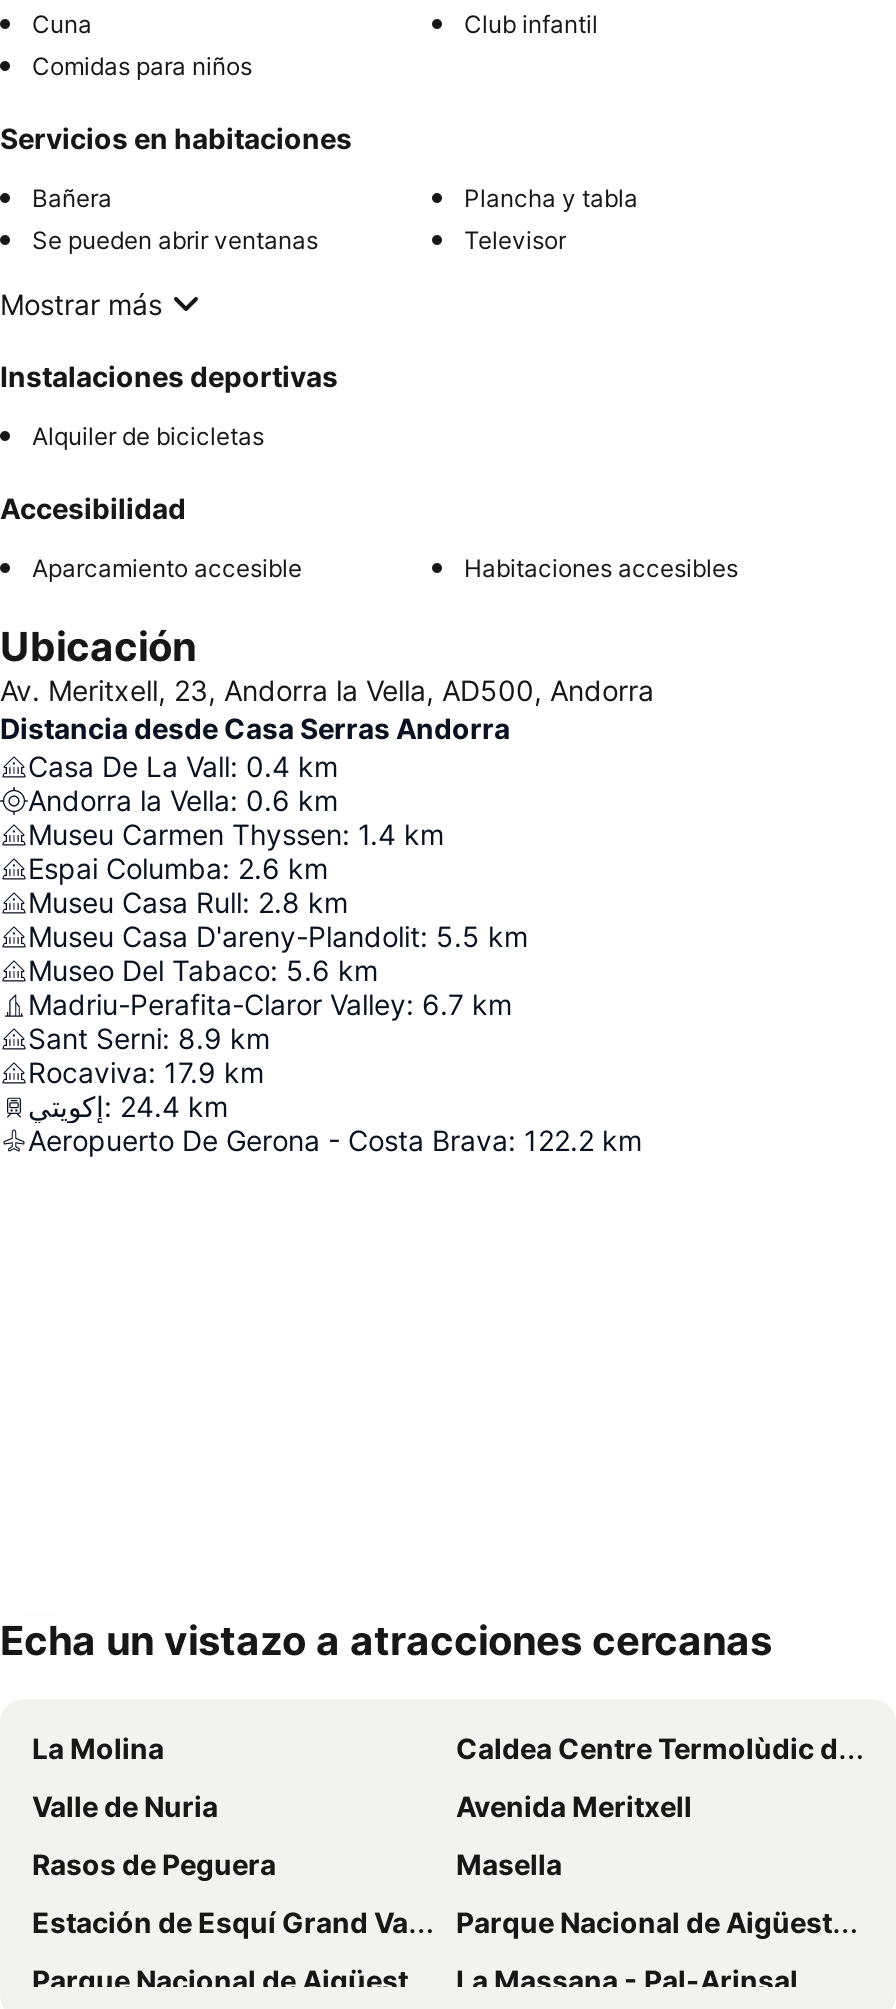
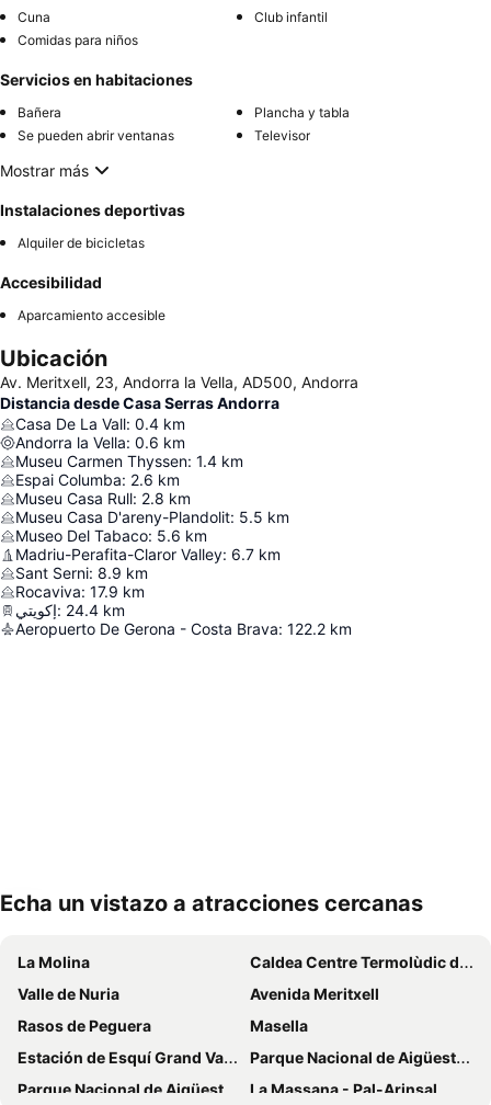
[464,554,738,584] Habitaciones accesibles -> none

